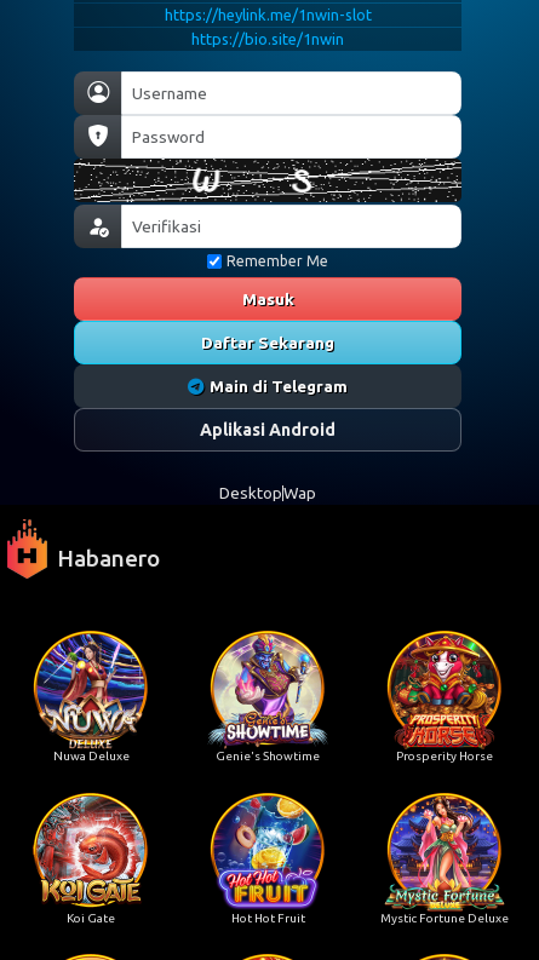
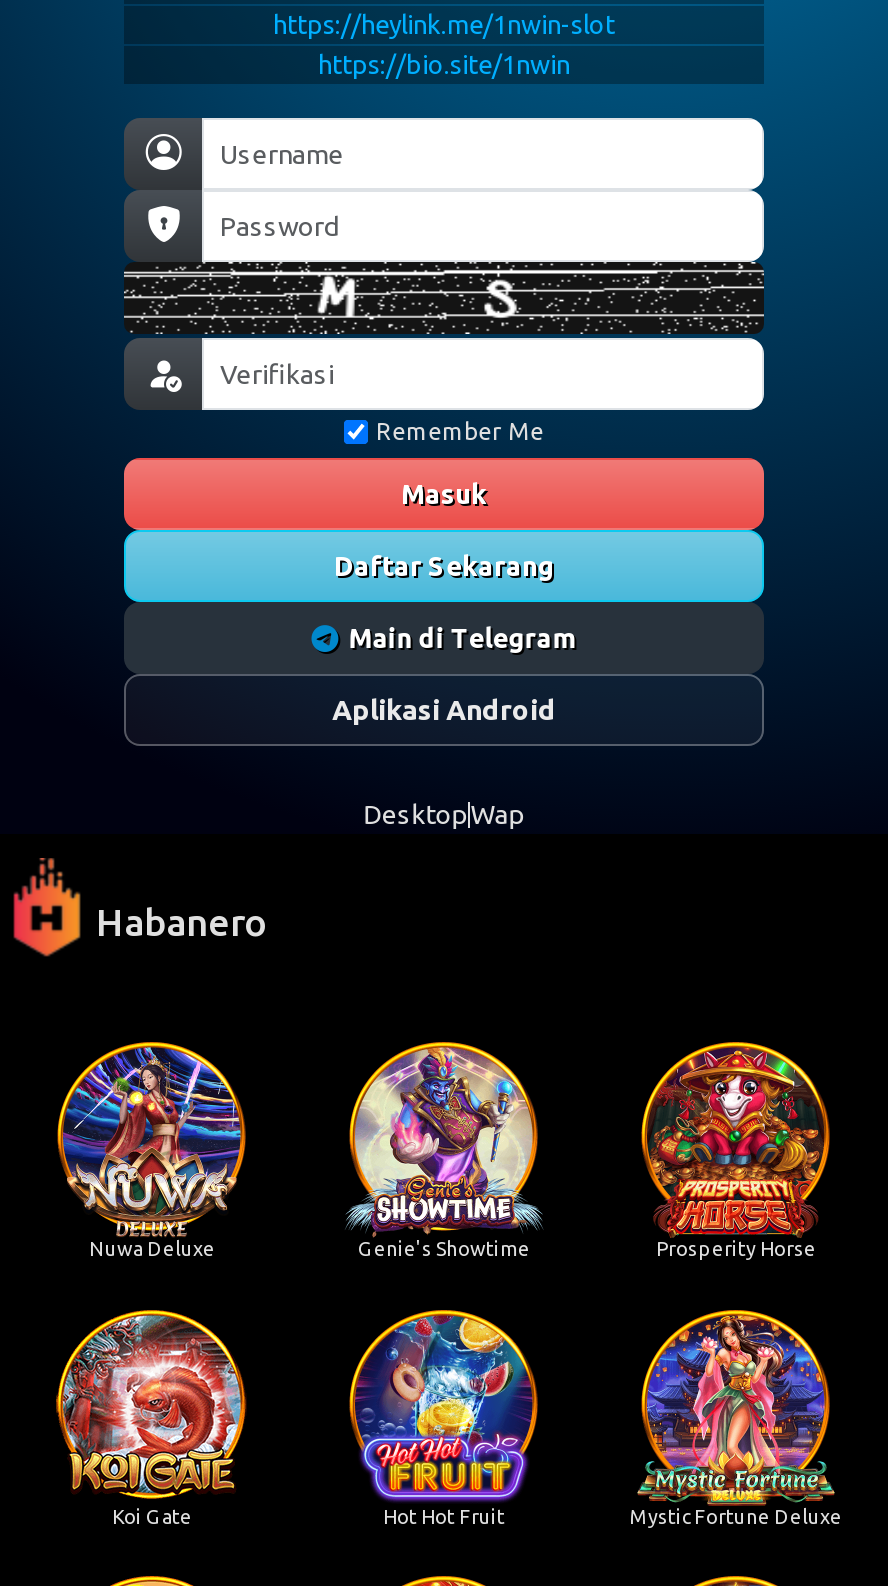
[74,159,461,203] [image] -> [124,260,764,334] [image]

